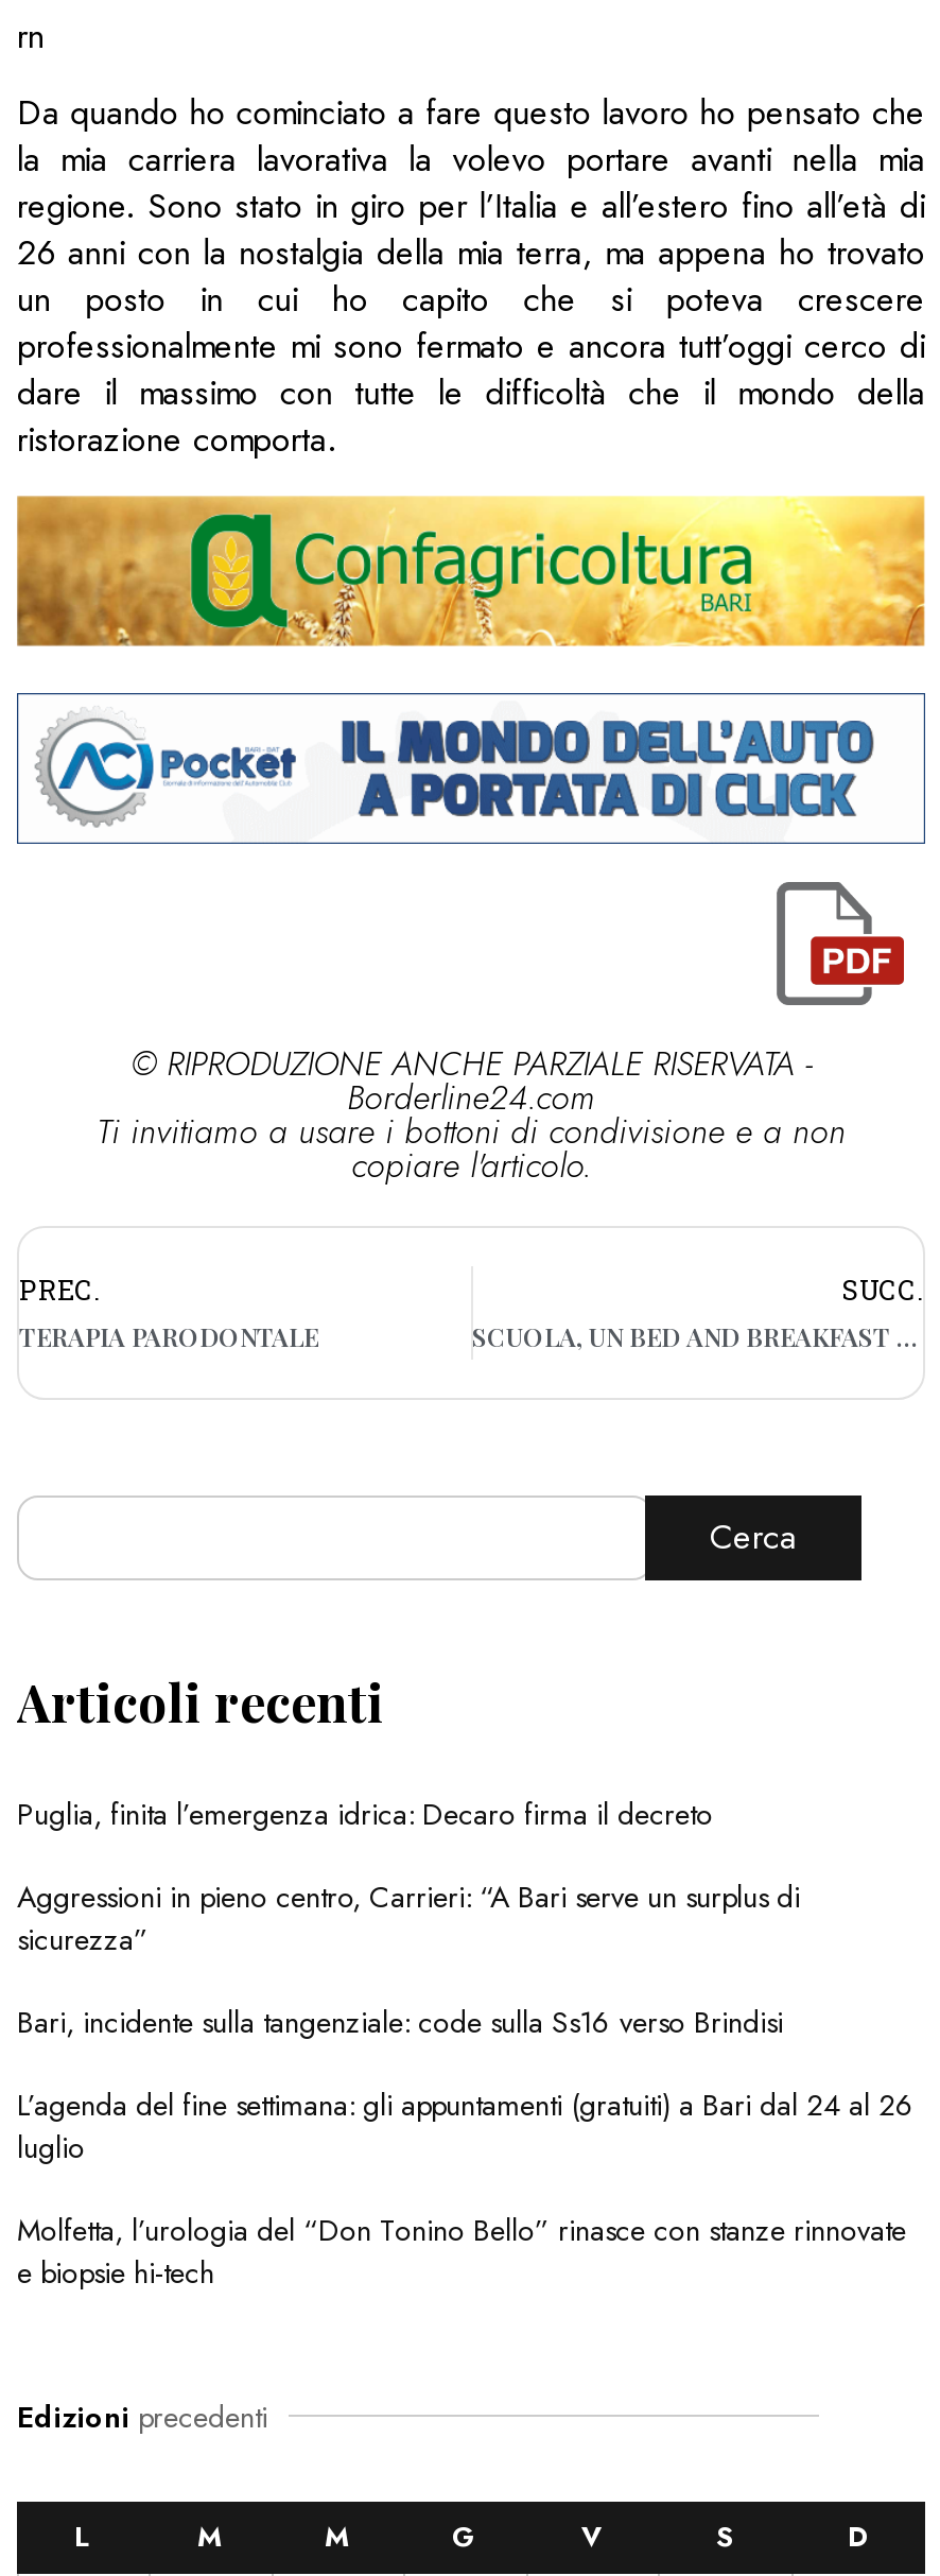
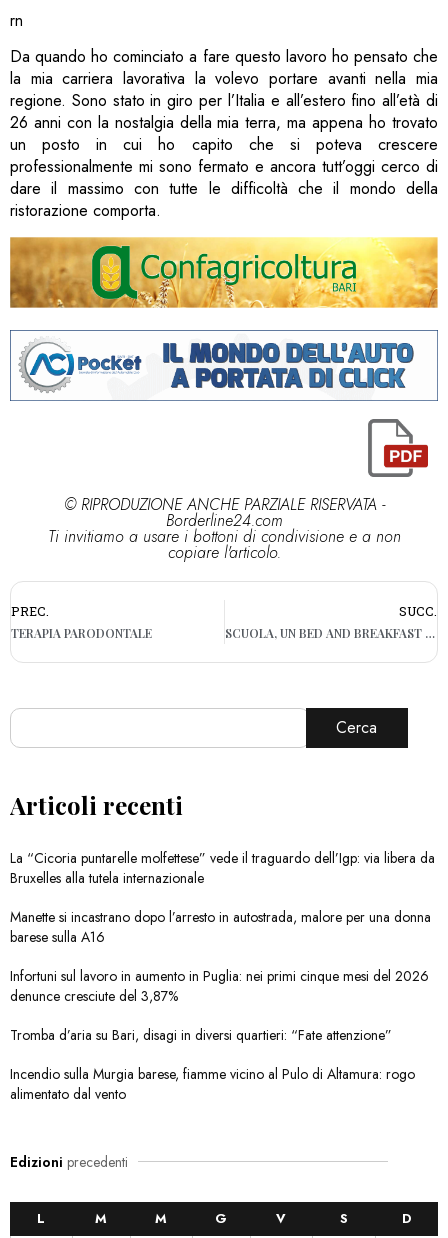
[17,1792,713,1835] Puglia, finita l’emergenza idrica: Decaro firma il decreto -> [10,848,435,888] La “Cicoria puntarelle molfettese” vede il traguardo dell’Igp: via libera da | Bruxelles alla tutela internazionale
[17,1875,800,1960] Aggressioni in pieno centro, Carrieri: “A Bari serve un surplus di | sicurezza” -> [10,907,431,947] Manette si incastrano dopo l’arresto in autostrada, malore per una donna | barese sulla A16
[17,2001,783,2043] Bari, incidente sulla tangenziale: code sulla Ss16 verso Brindisi -> [10,966,429,1006] Infortuni sul lavoro in aumento in Puglia: nei primi cinque mesi del 2026 | denunce cresciute del 3,87%
[17,2083,915,2168] L’agenda del fine settimana: gli appuntamenti (gratuiti) a Bari dal 24 al 26 | luglio -> [10,1025,392,1045] Tromba d’aria su Bari, disagi in diversi quartieri: “Fate attenzione”
[17,2209,906,2293] Molfetta, l’urologia del “Don Tonino Bello” rinasce con stanze rinnovate | e biopsie hi-tech -> [10,1064,415,1104] Incendio sulla Murgia barese, fiamme vicino al Pulo di Altamura: rogo | alimentato dal vento

